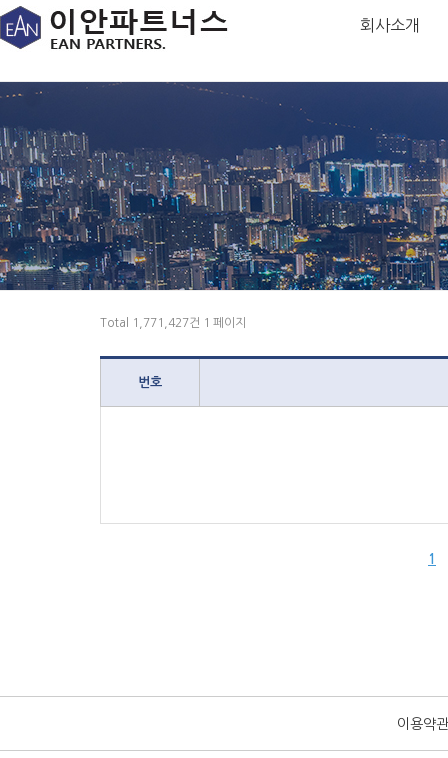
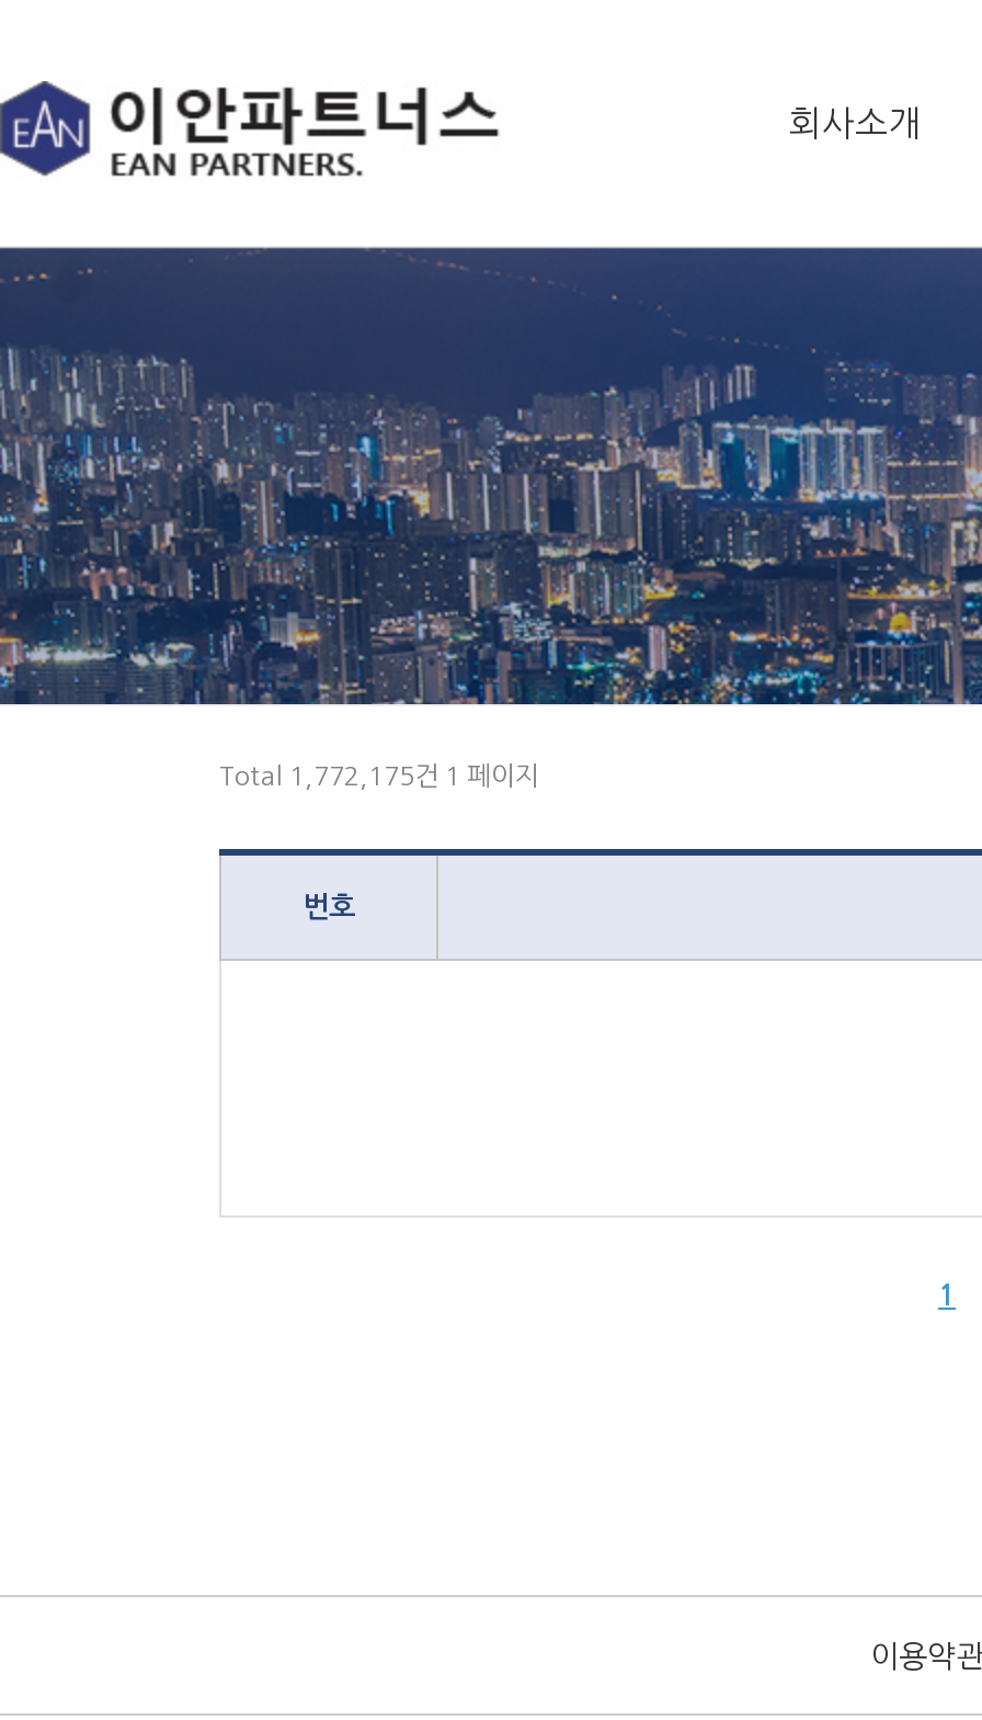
[100,317,246,329] Total 1,771,427건 1 페이지 -> [219,763,539,790] Total 1,772,175건 1 페이지

